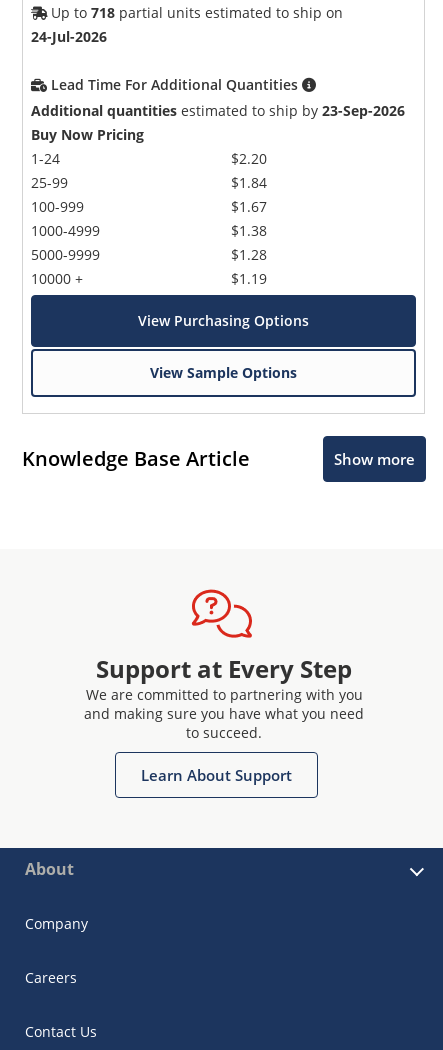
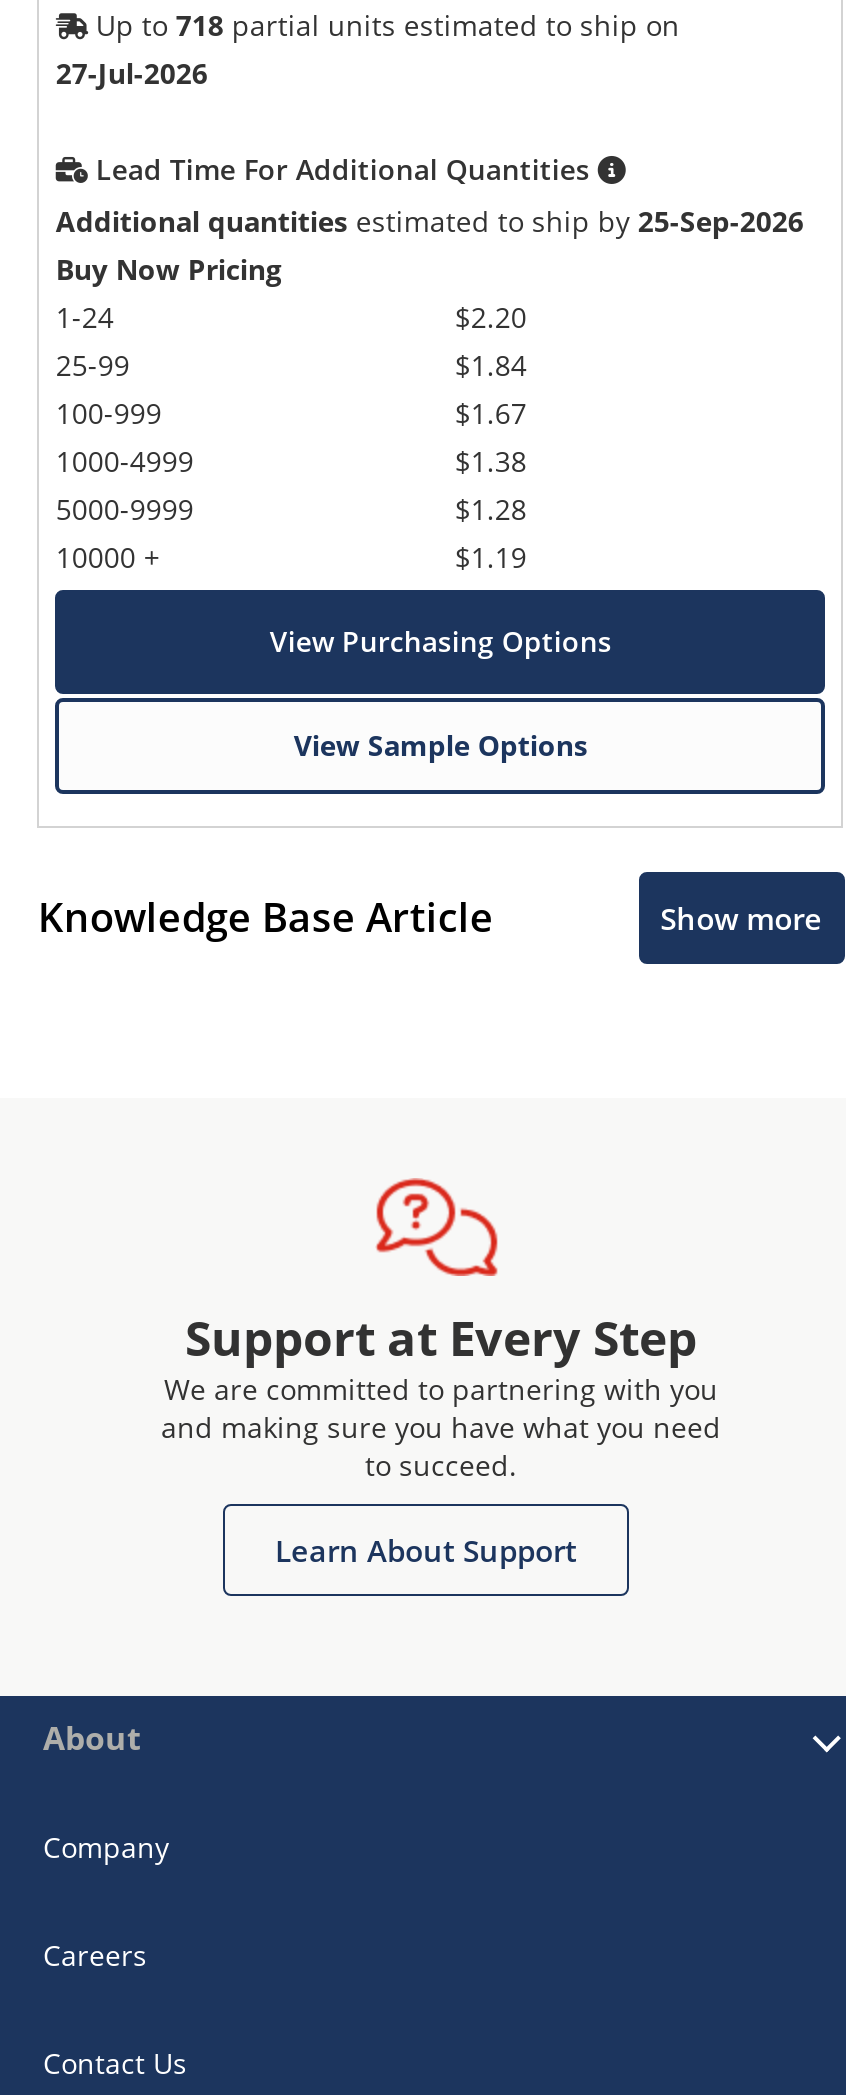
[31,27,107,46] 24-Jul-2026 -> [56,53,208,91] 27-Jul-2026
[31,101,405,120] Additional quantities estimated to ship by 23-Sep-2026 -> [56,201,804,239] Additional quantities estimated to ship by 25-Sep-2026

